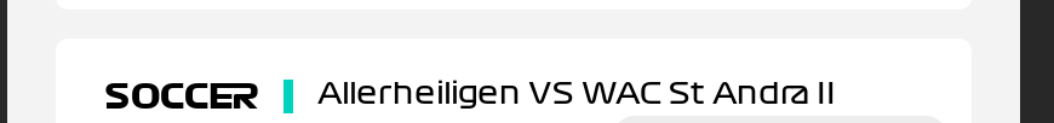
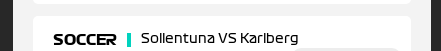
[317,80,836,109] Allerheiligen VS WAC St Andra II -> [141,33,298,45] Sollentuna VS Karlberg

